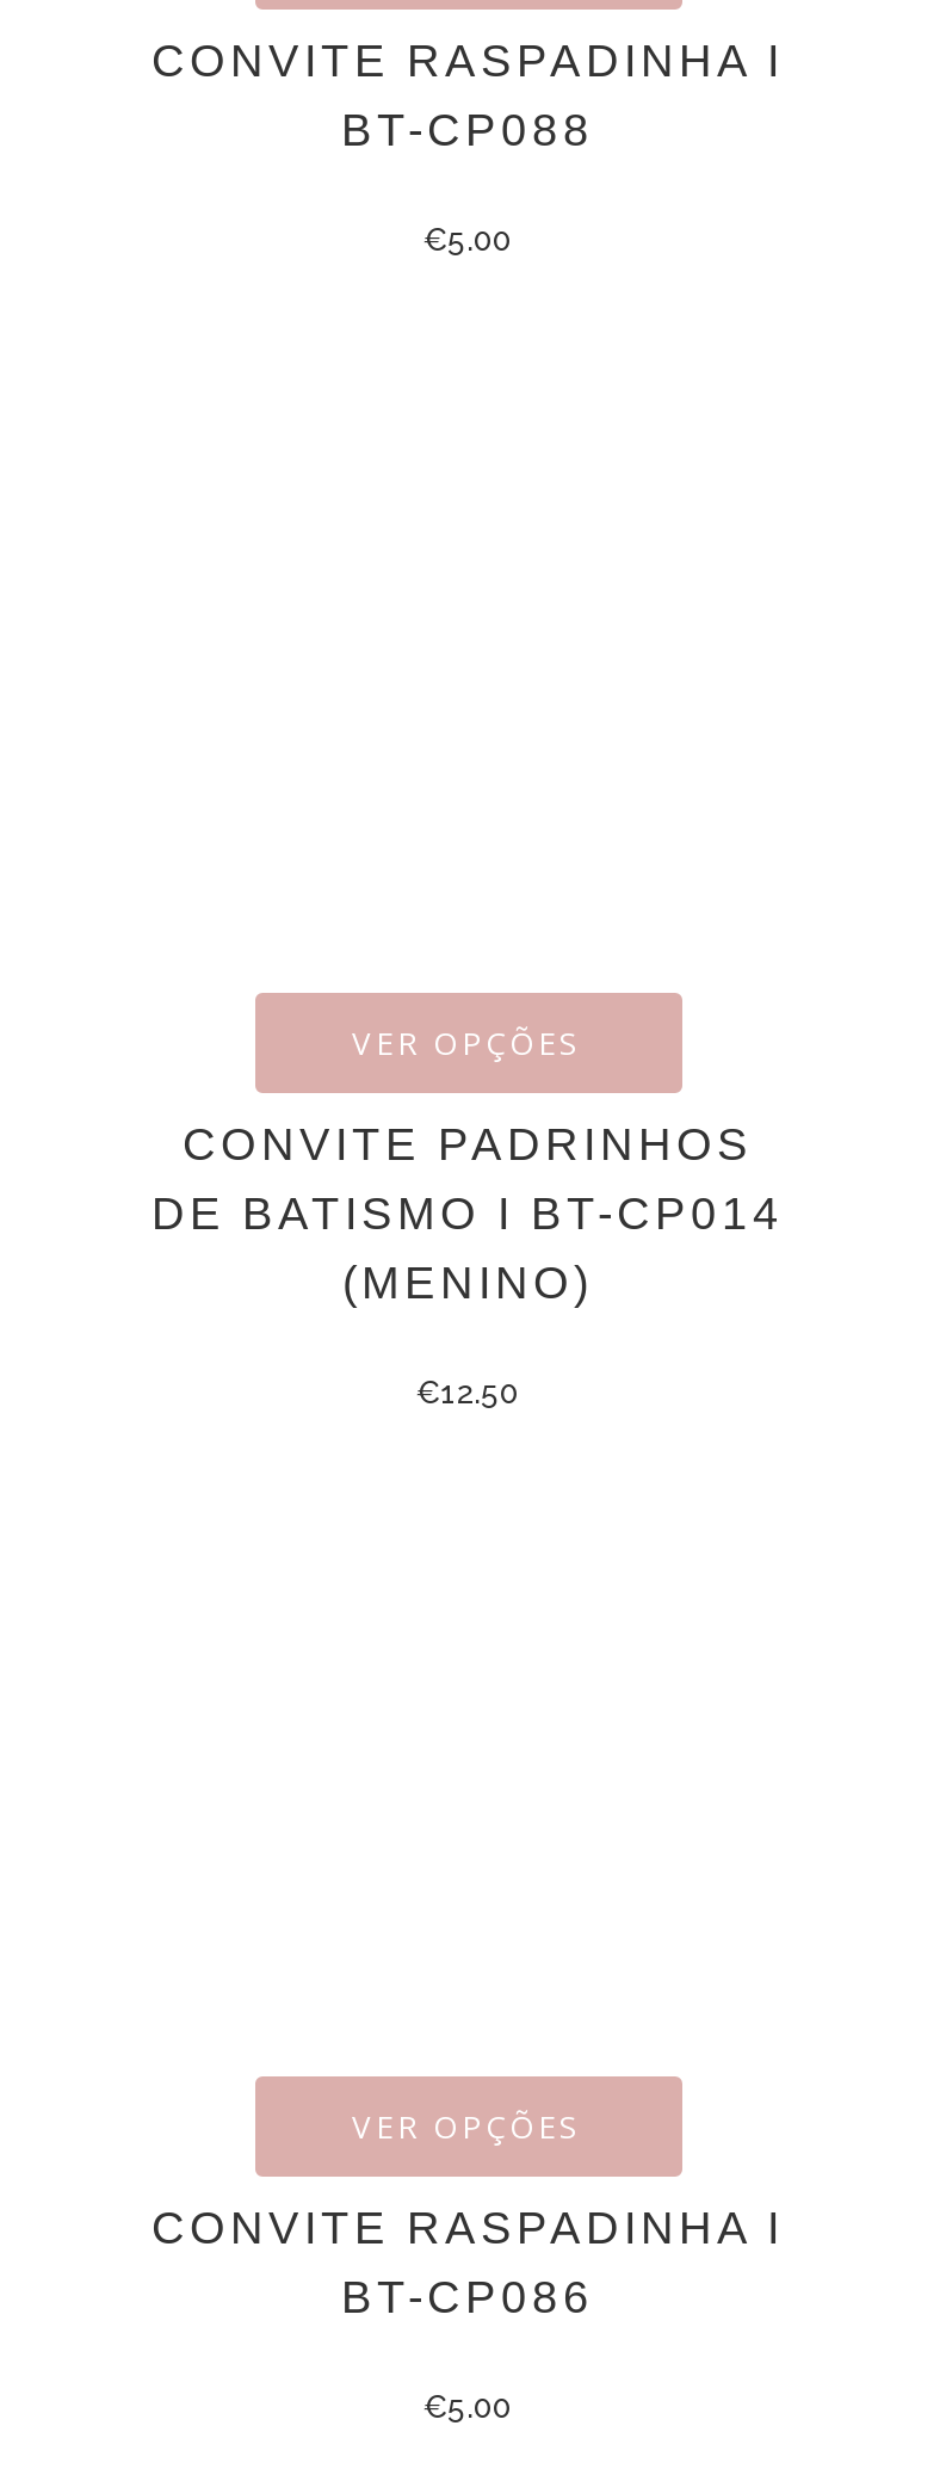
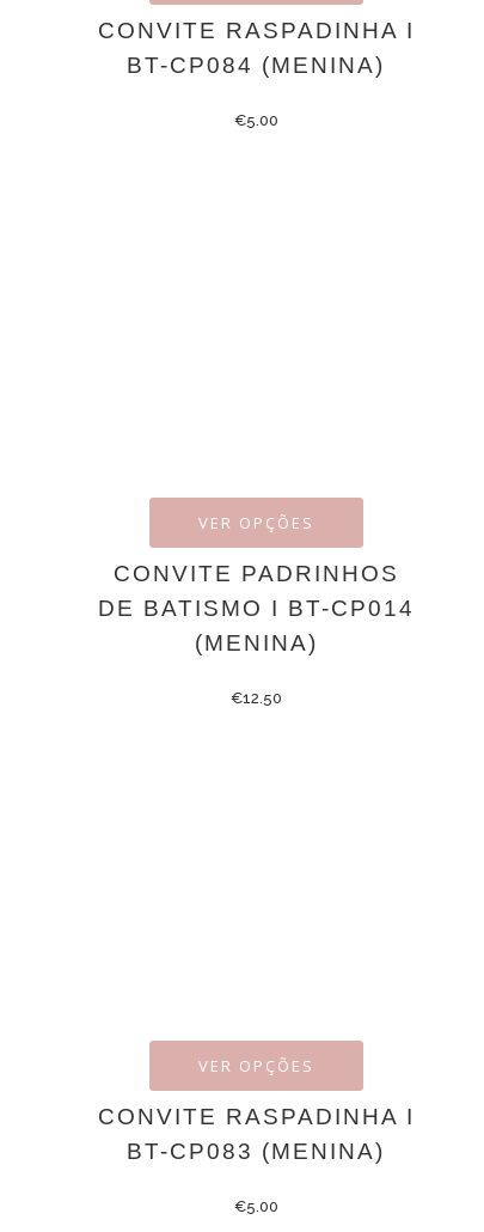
[341,104,594,154] BT-CP088 -> [127,53,385,78] BT-CP084 (MENINA)
[342,1257,593,1307] (MENINO) -> [194,630,317,655] (MENINA)
[341,2271,594,2321] BT-CP086 -> [127,1139,385,1164] BT-CP083 (MENINA)

